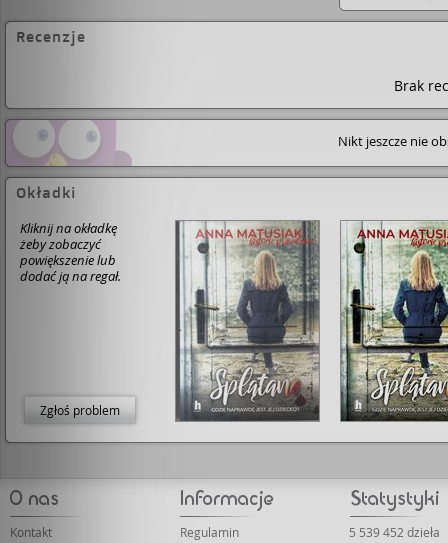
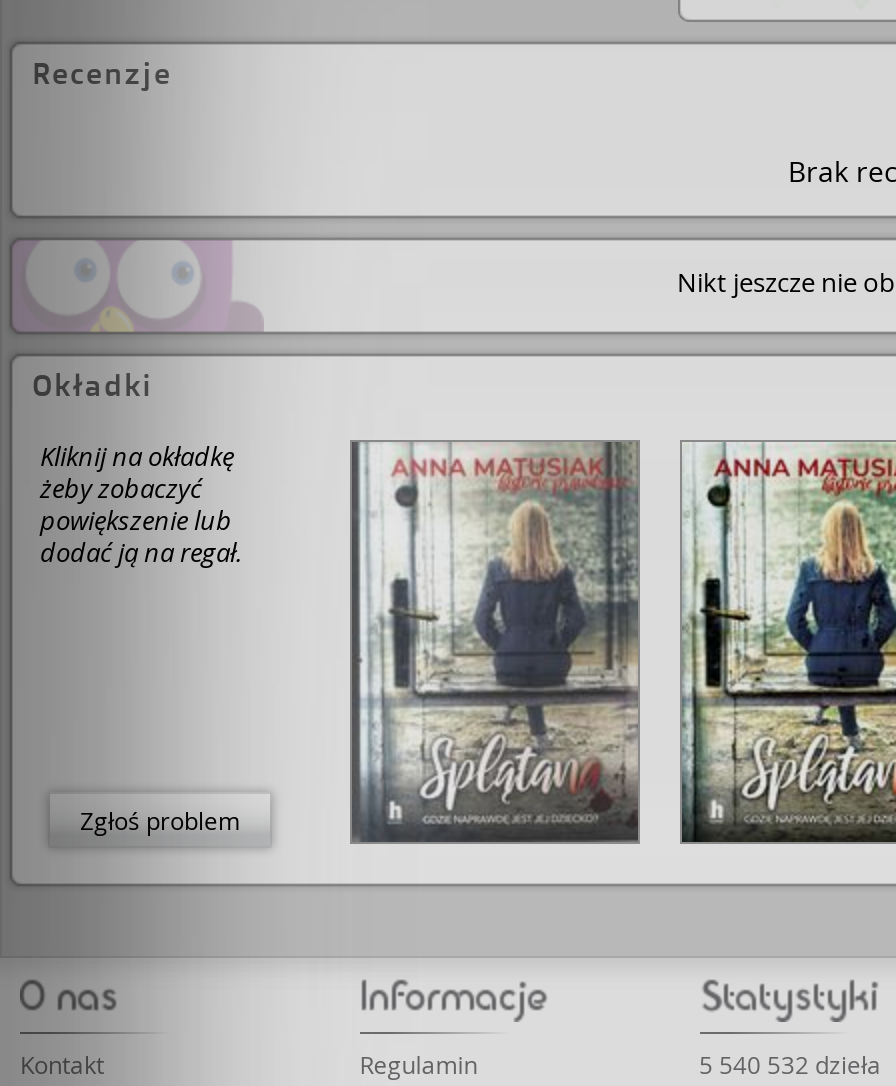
[349,524,440,540] 5 539 452 dzieła -> [699,1048,881,1080] 5 540 532 dzieła

